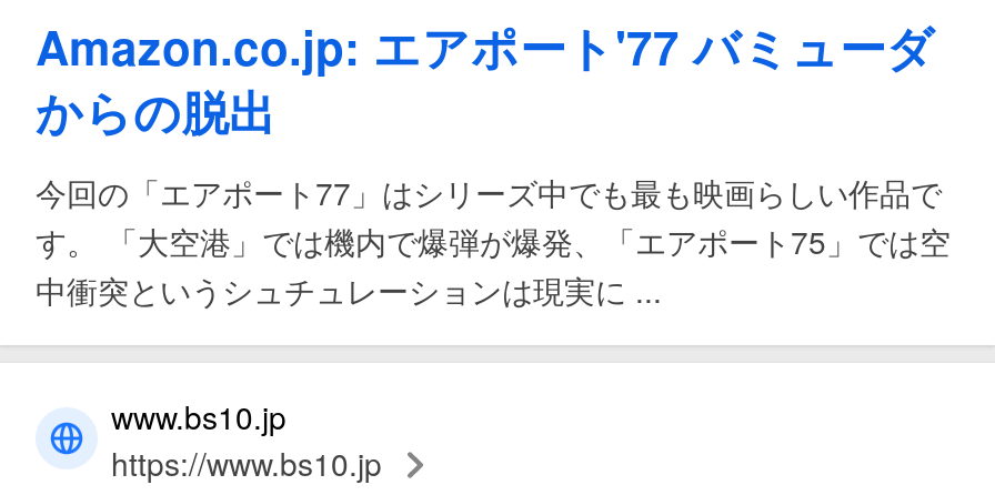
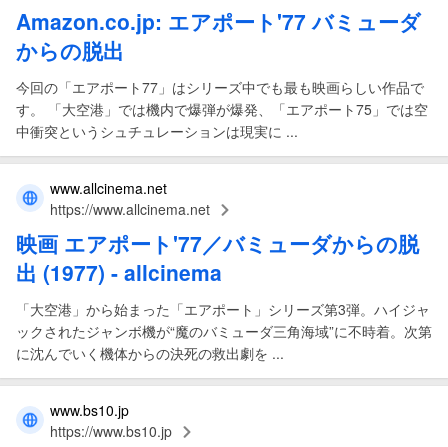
none -> [16,178,432,363] www.allcinema.net | https://www.allcinema.net | 映画 エアポート' 77／バミューダからの脱 | 出(1977) - allcinema | 「大空港」から始まった「エアポート」シリーズ第3弾。ハイジャ | ックされたジャンボ機が“魔のバミューダ三角海域”に不時着。次第 | に沈んでいく機体からの決死の救出劇を ...

